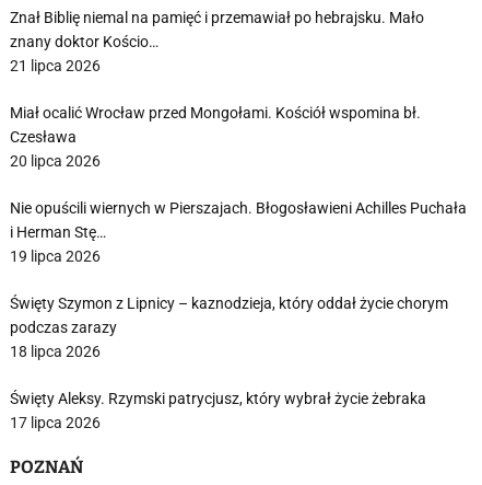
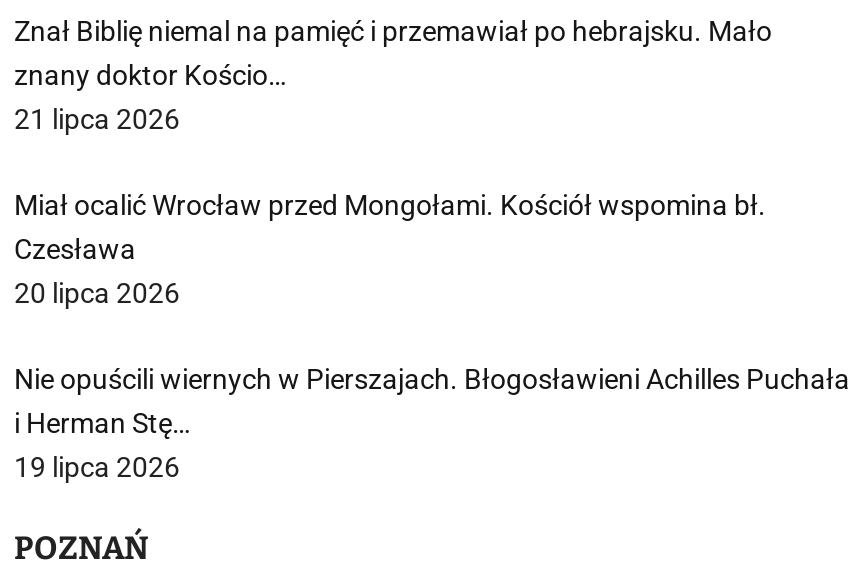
[10,295,448,431] Święty Szymon z Lipnicy – kaznodzieja, który oddał życie chorym | podczas zarazy | 18 lipca 2026 | Święty Aleksy. Rzymski patrycjusz, który wybrał życie żebraka | 17 lipca 2026 -> none

